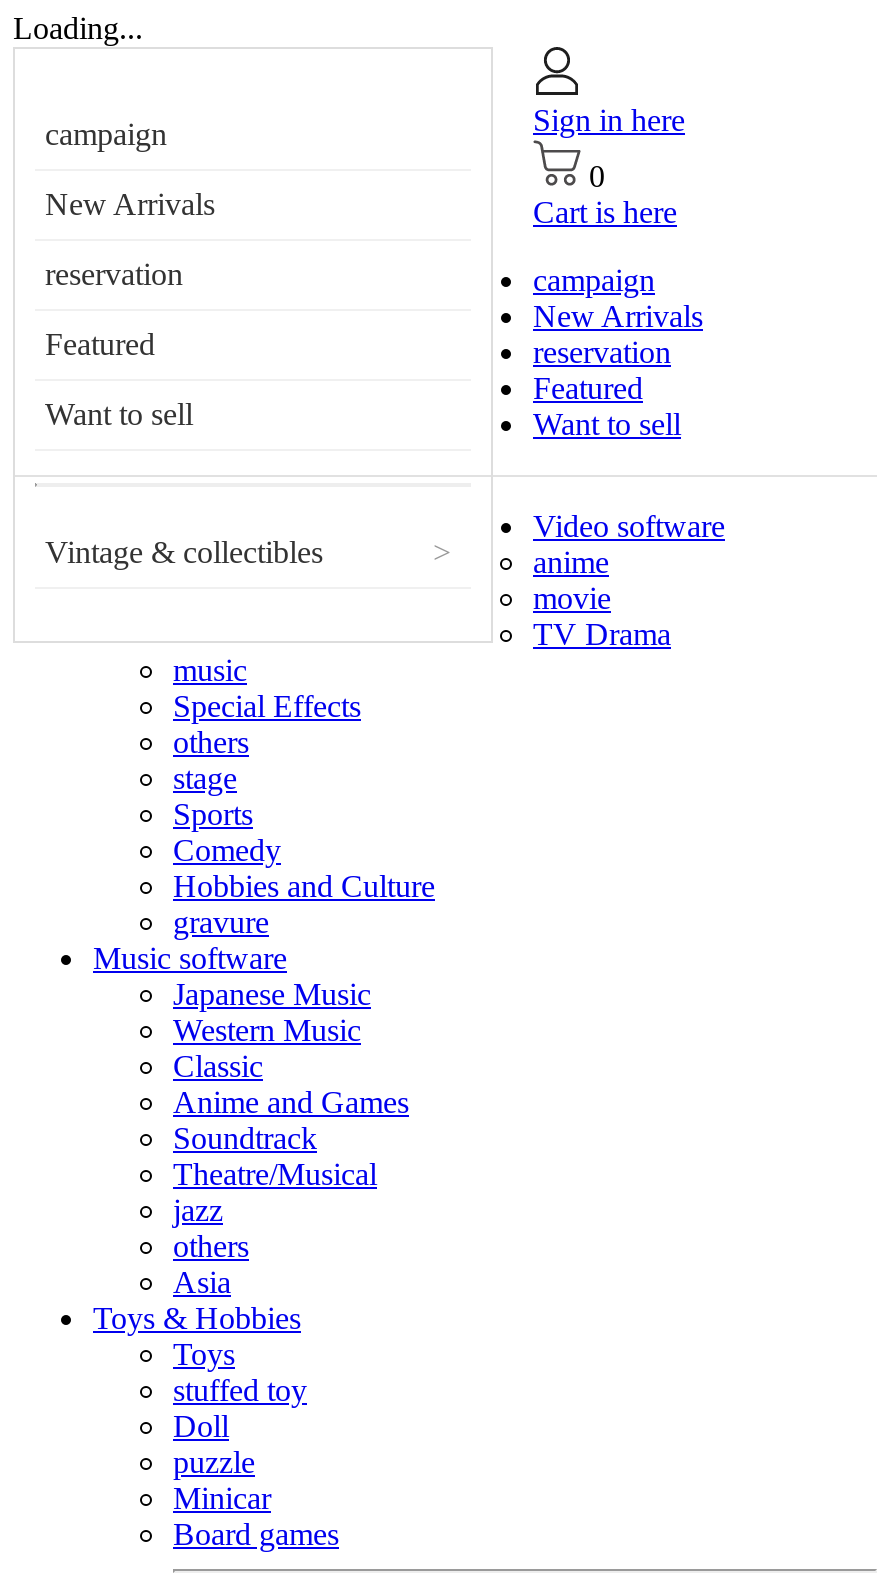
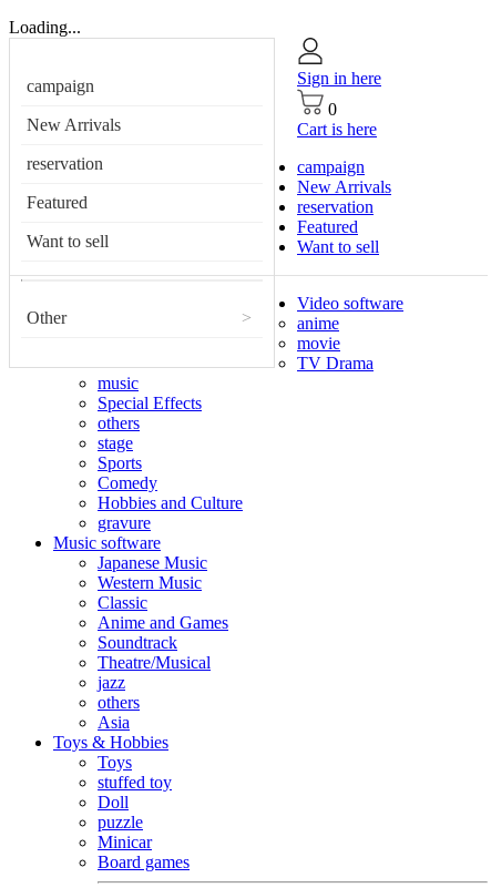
[45,535,323,569] Vintage & collectibles -> [27,308,67,327] Other

